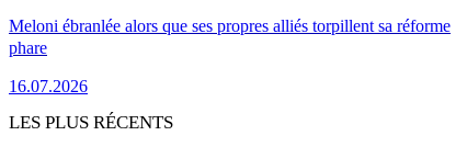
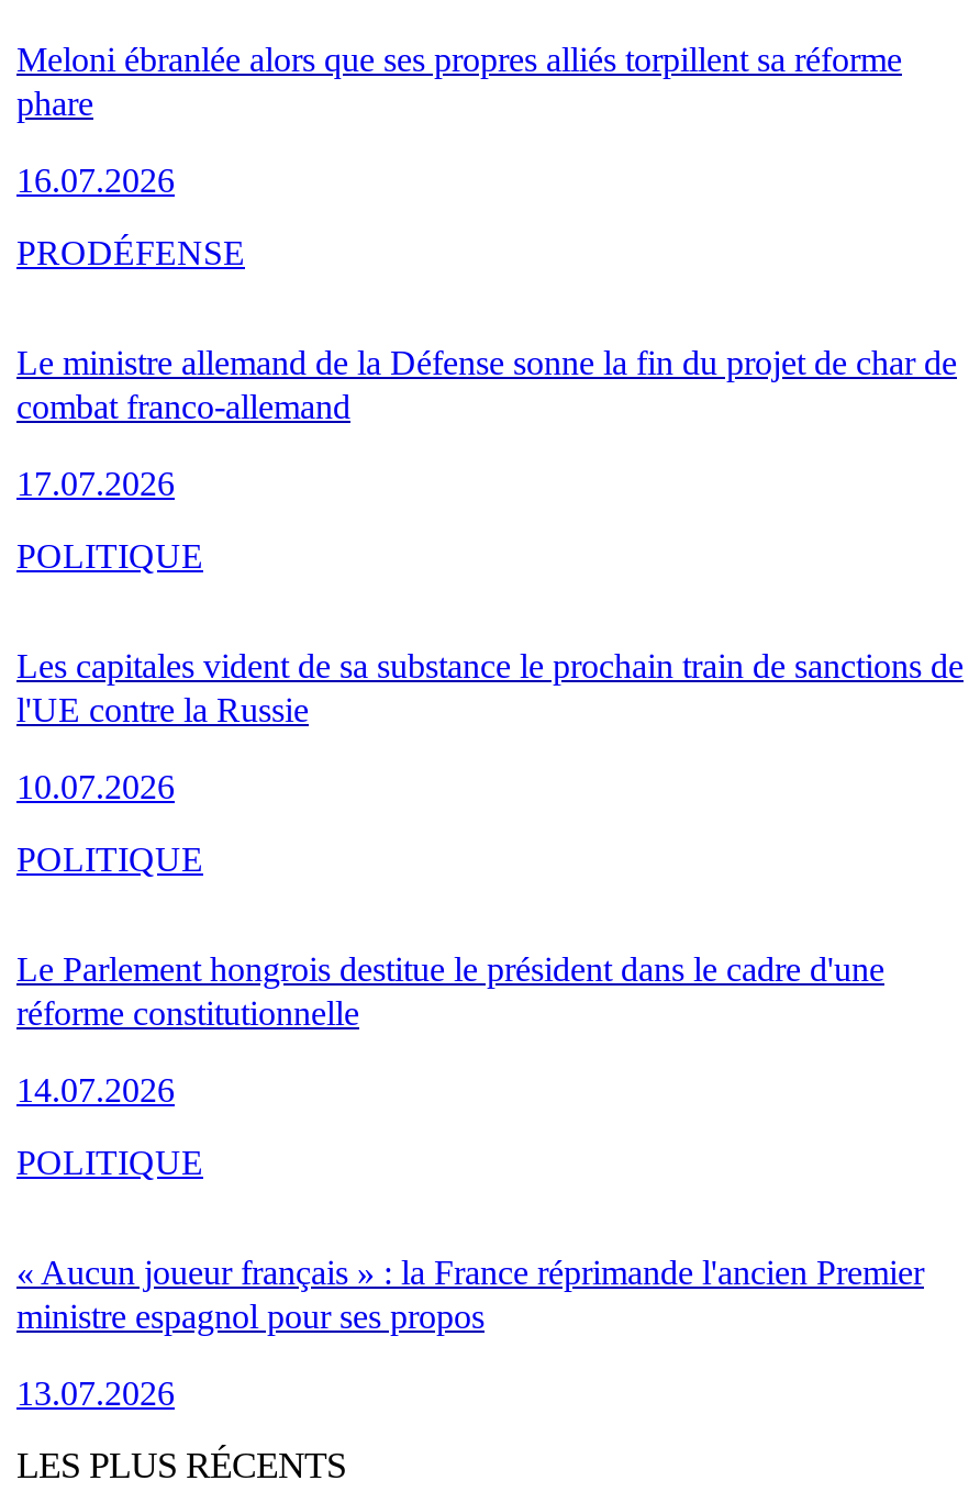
none -> [16,343,957,501] Le ministre allemand de la Défense sonne la fin du projet de char de | combat franco-allemand | 17.07.2026
none -> [16,233,245,270] PRODÉFENSE
none -> [16,646,964,804] Les capitales vident de sa substance le prochain train de sanctions de | l'UE contre la Russie | 10.07.2026
none -> [16,536,203,574] POLITIQUE
none -> [16,949,884,1107] Le Parlement hongrois destitue le président dans le cadre d'une | réforme constitutionnelle | 14.07.2026
none -> [16,839,203,877] POLITIQUE
none -> [16,1252,924,1411] « Aucun joueur français » : la France réprimande l'ancien Premier | ministre espagnol pour ses propos | 13.07.2026
none -> [16,1143,203,1180] POLITIQUE

